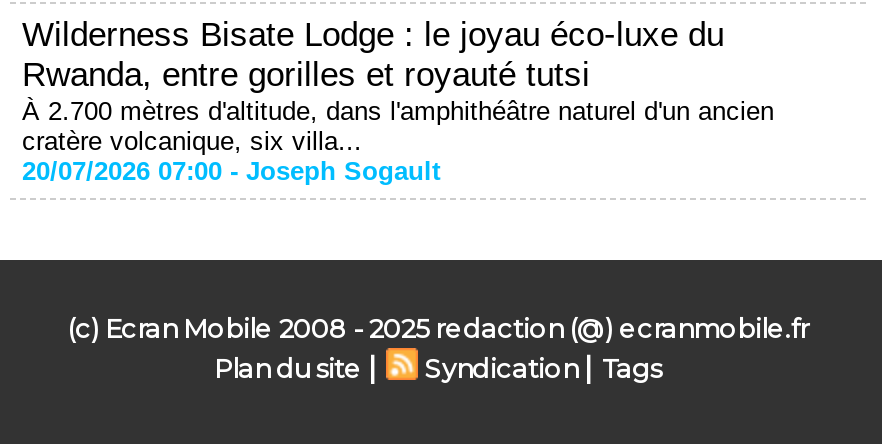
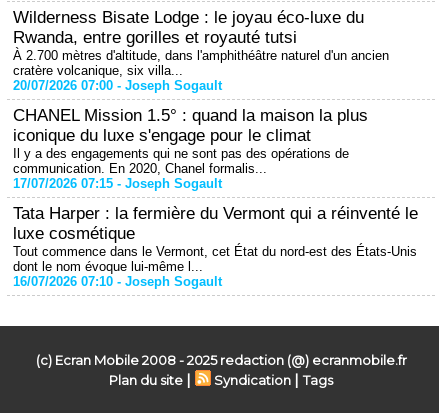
none -> [13,106,418,289] CHANEL Mission 1.5° : quand la maison la plus | iconique du luxe s'engage pour le climat | Il y a des engagements qui ne sont pas des opérations de | communication. En 2020, Chanel formalis... | 17/07/2026 07:15 - Joseph Sogault | Tata Harper : la fermière du Vermont qui a réinventé le | luxe cosmétique | Tout commence dans le Vermont, cet État du nord-est des États-Unis | dont le nom évoque lui-même l... | 16/07/2026 07:10 - Joseph Sogault

